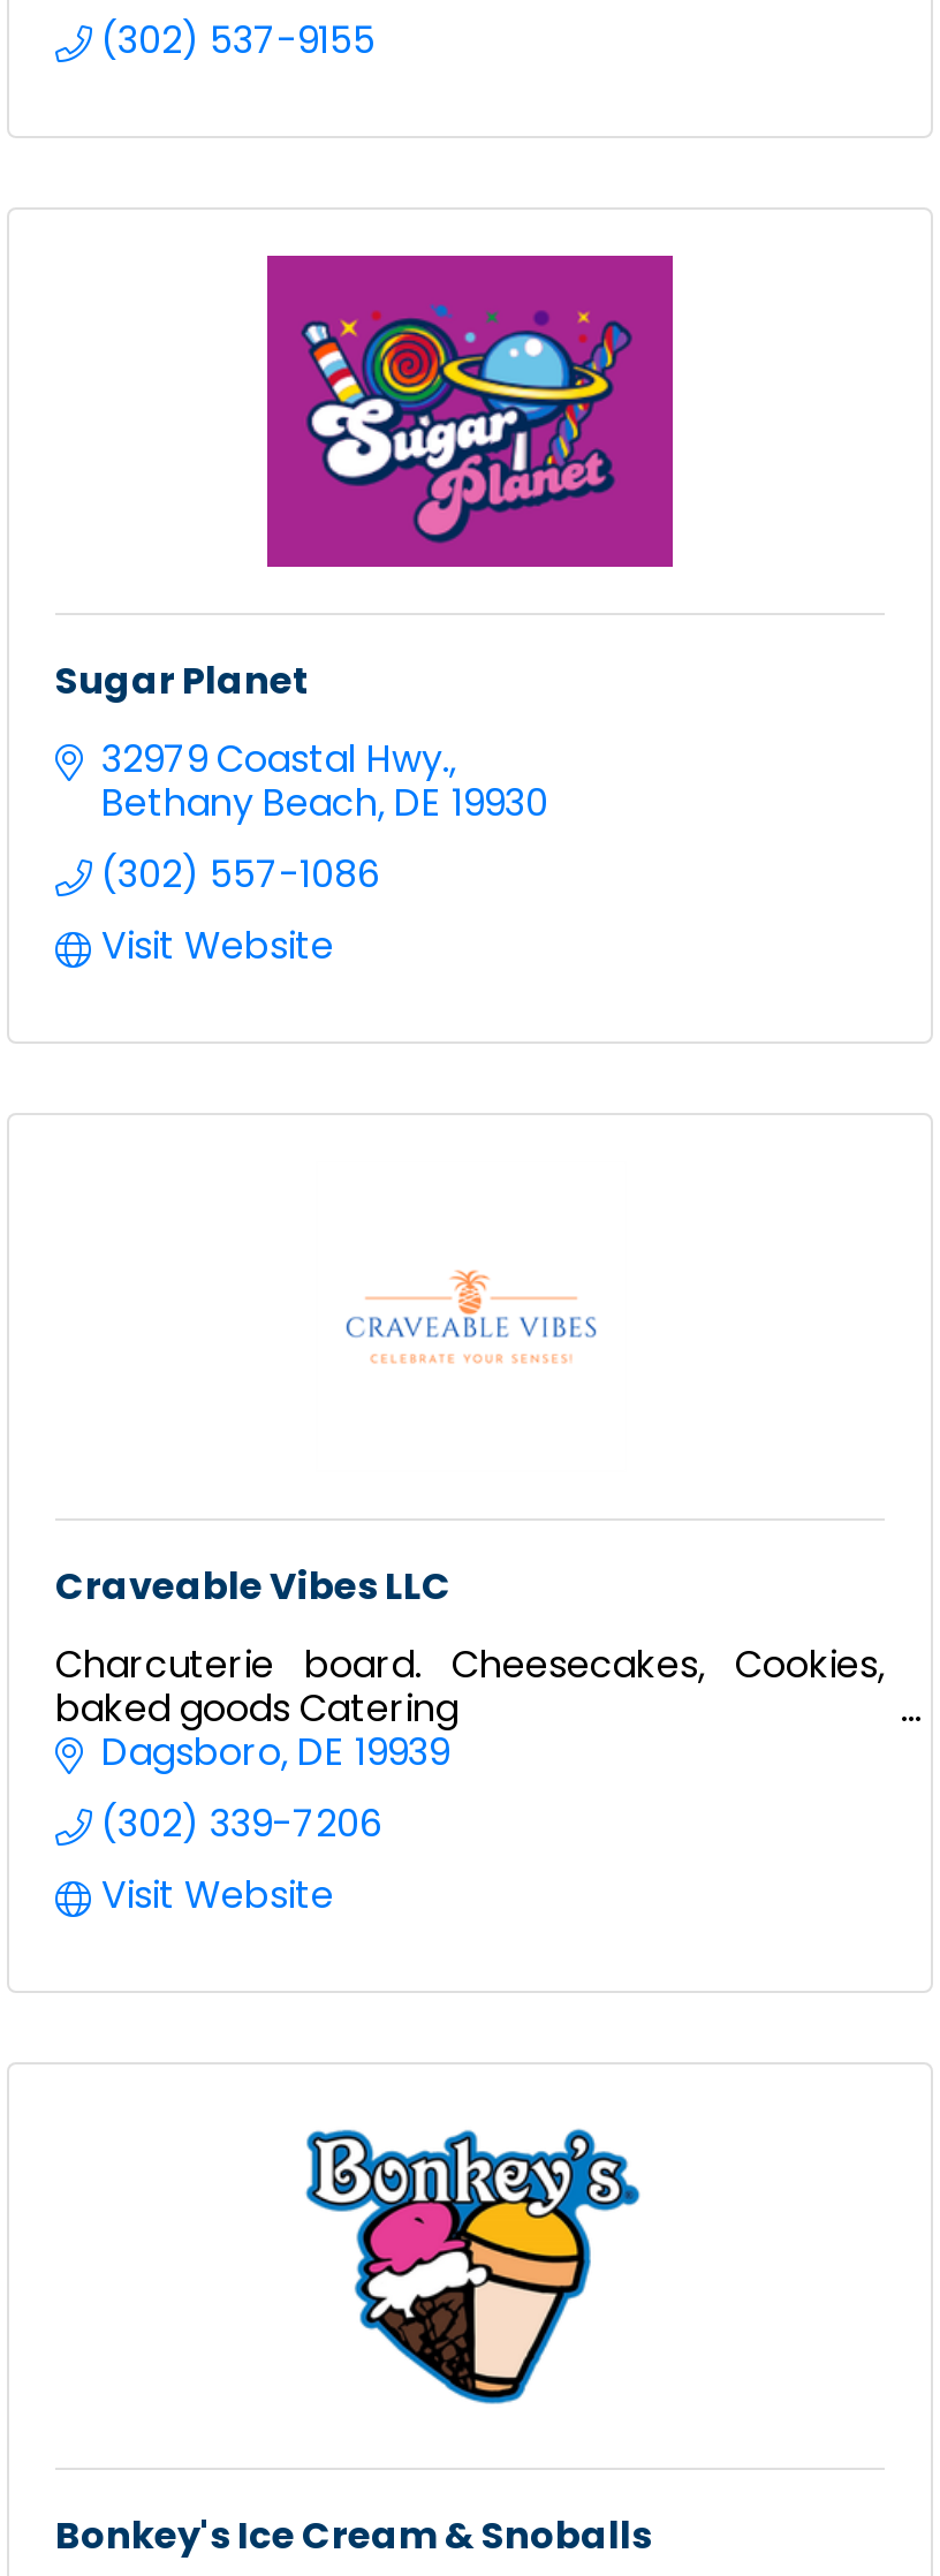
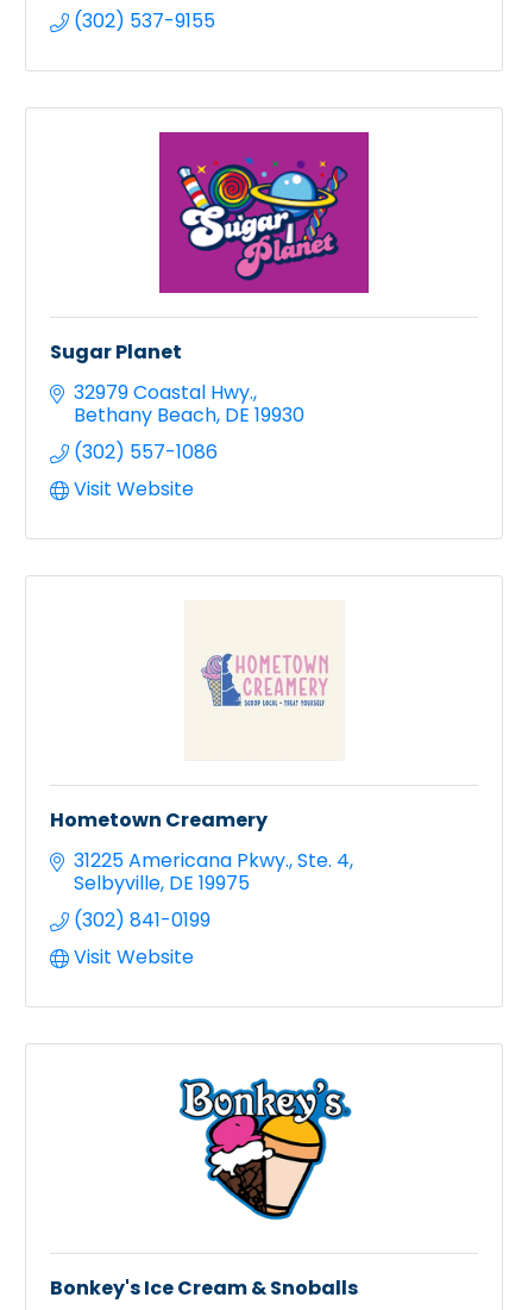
[346,1272,597,1366] [image] -> [200,653,331,716] [image]
[55,1559,452,1612] Craveable Vibes LLC -> [50,806,268,833] Hometown Creamery
[55,1638,885,1850] Charcuterie board. Cheesecakes, Cookies, | baked goods Catering | Dagsboro DE 19939 | (302) 339-7206 -> [74,846,350,933] 31225 Americana Pkwy. Ste. 4 | Selbyville DE 19975 | (302) 841-0199

